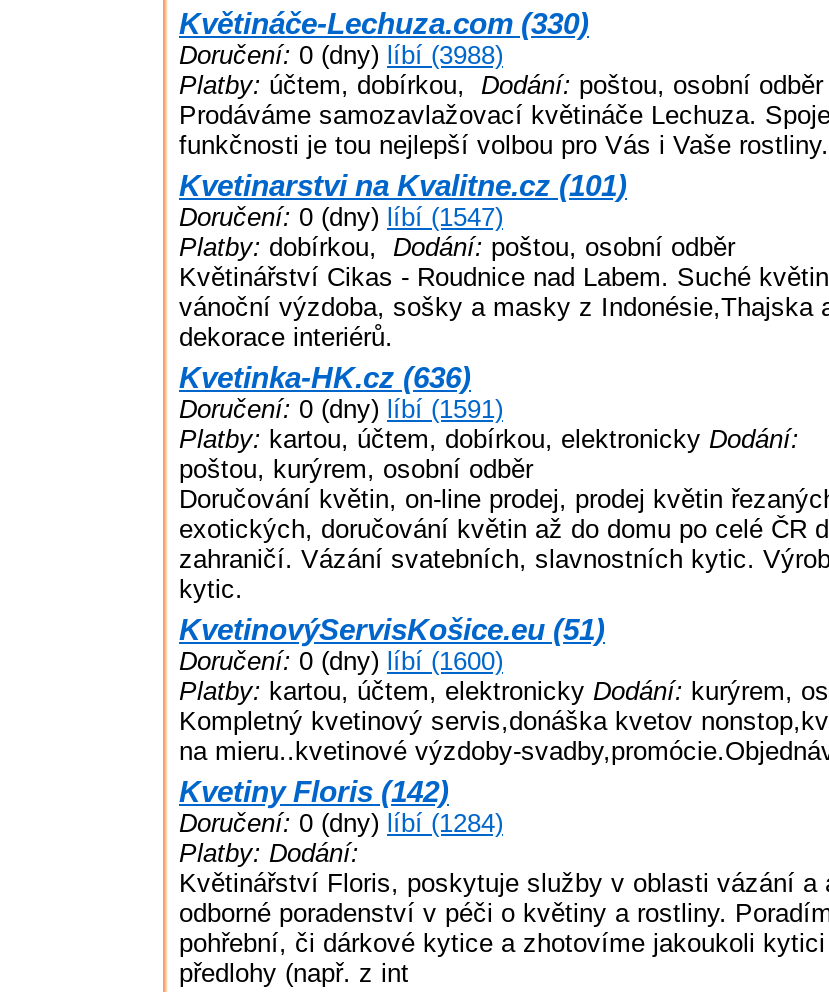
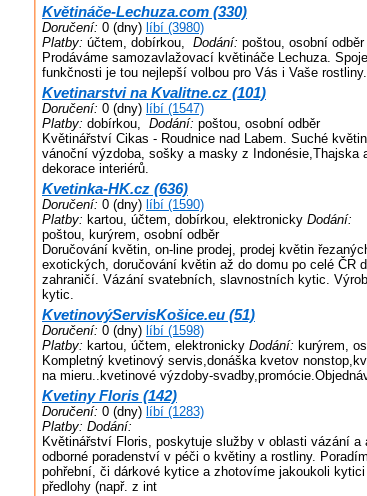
[179,40,503,70] Doručení: 0 (dny) líbí (3988) -> [42,20,204,35] Doručení: 0 (dny) líbí (3980)
[179,394,503,424] Doručení: 0 (dny) líbí (1591) -> [42,197,204,212] Doručení: 0 (dny) líbí (1590)
[179,646,503,676] Doručení: 0 (dny) líbí (1600) -> [42,323,204,338] Doručení: 0 (dny) líbí (1598)
[179,808,503,838] Doručení: 0 (dny) líbí (1284) -> [42,404,204,419] Doručení: 0 (dny) líbí (1283)

